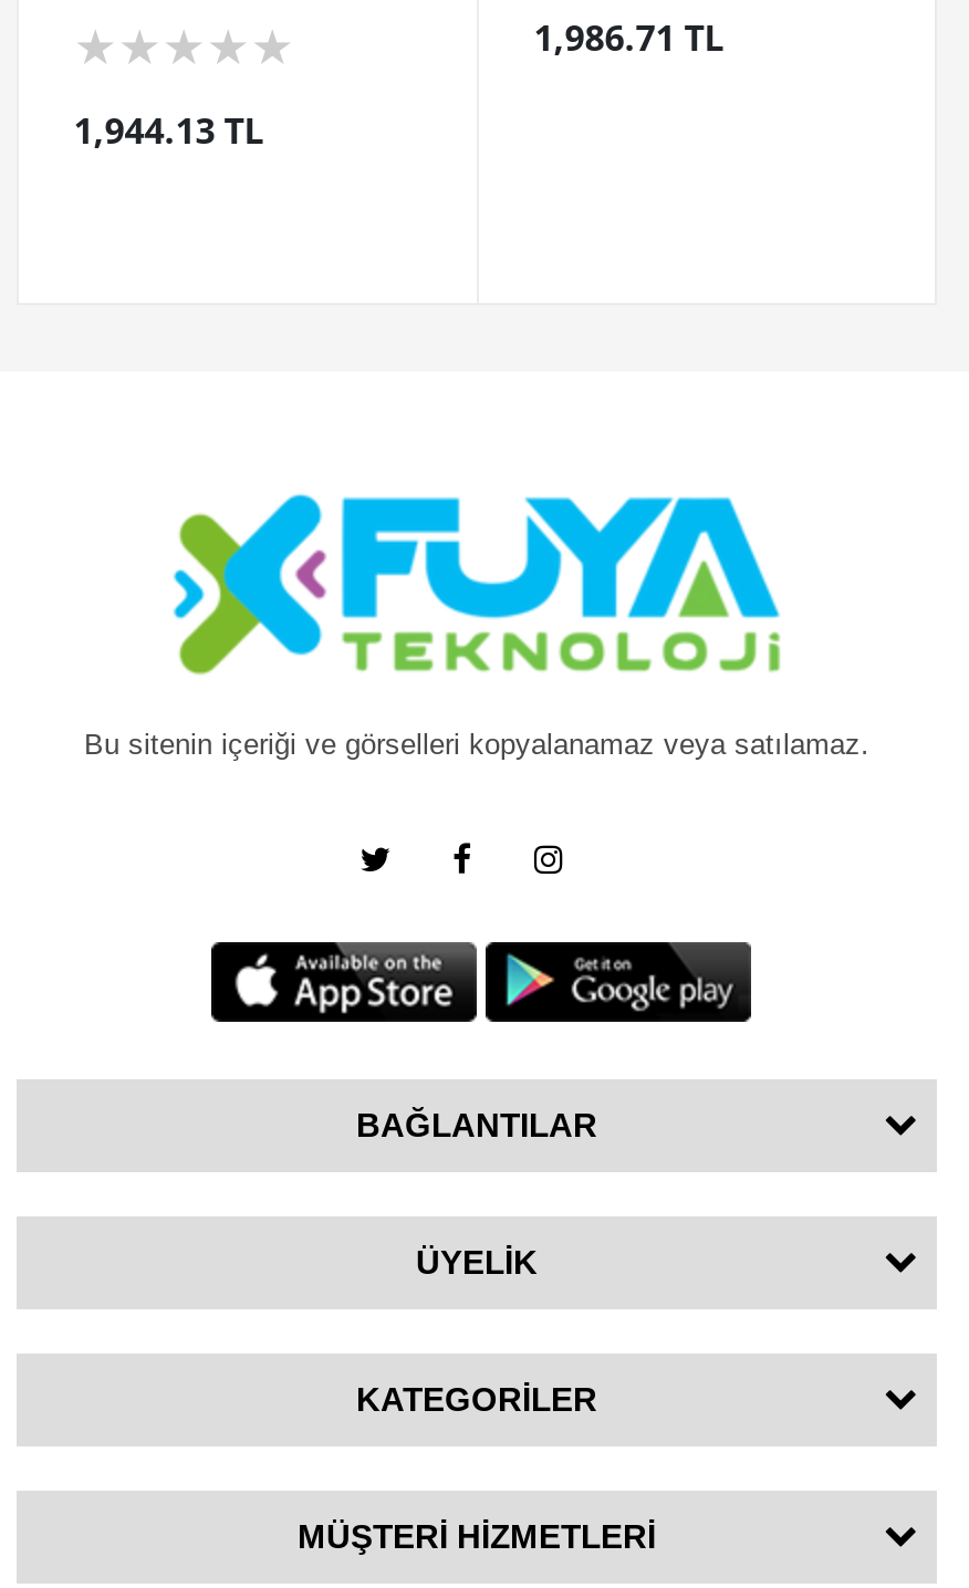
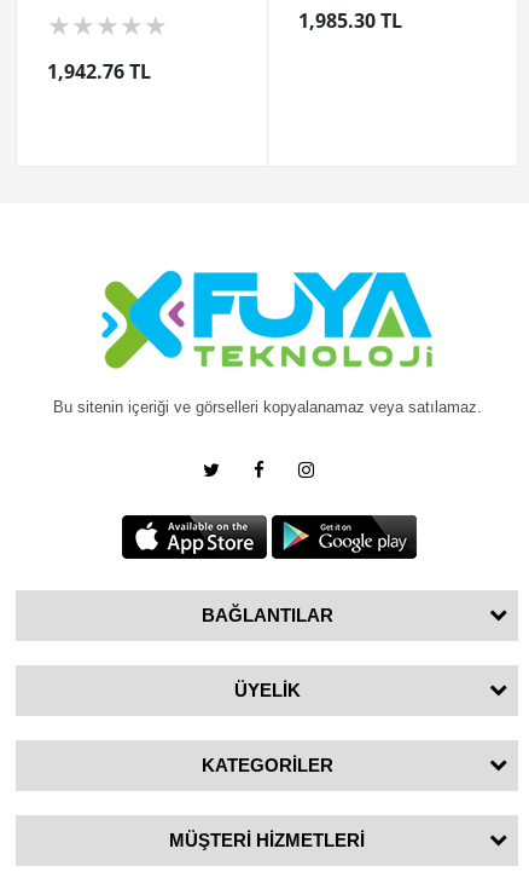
[534,13,724,62] 1,986.71 TL -> [298,7,402,34] 1,985.30 TL
[73,106,264,155] 1,944.13 TL -> [47,58,151,85] 1,942.76 TL

